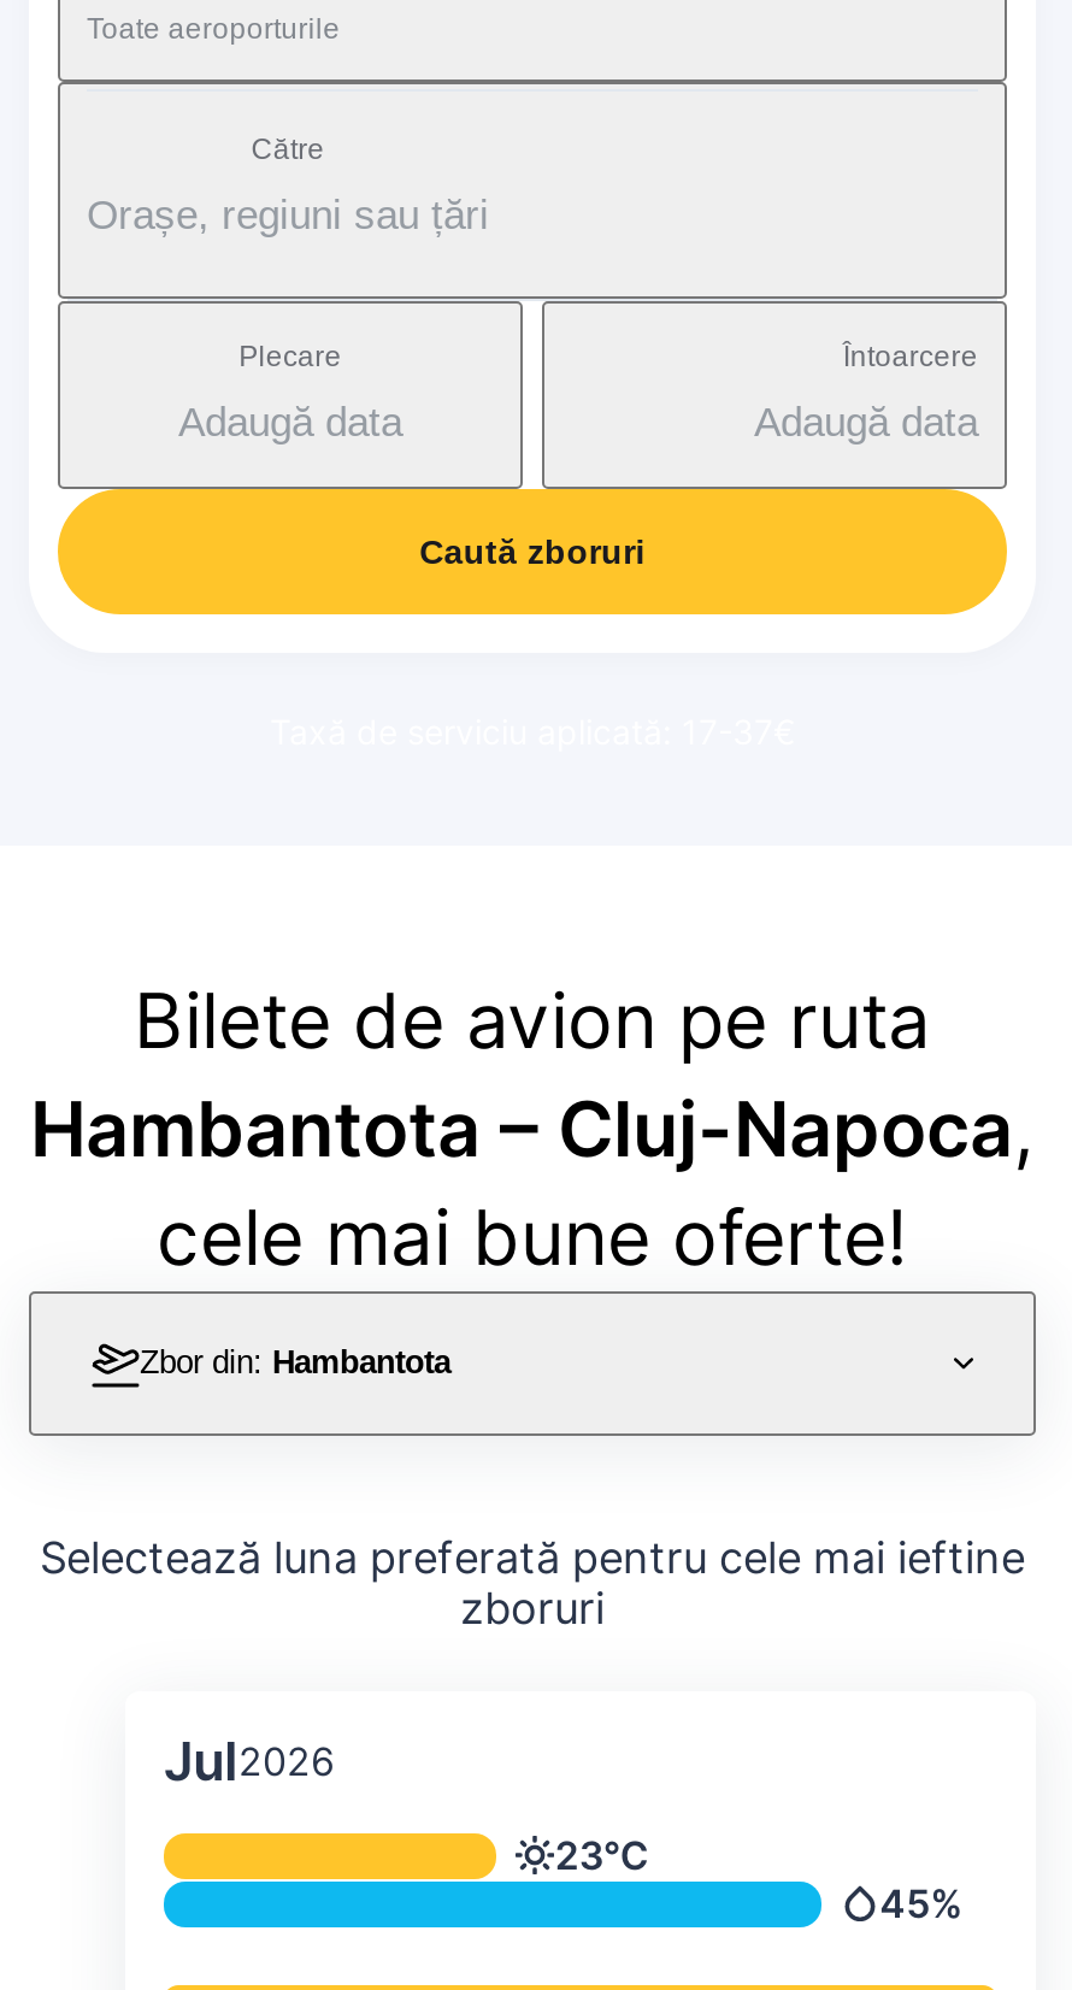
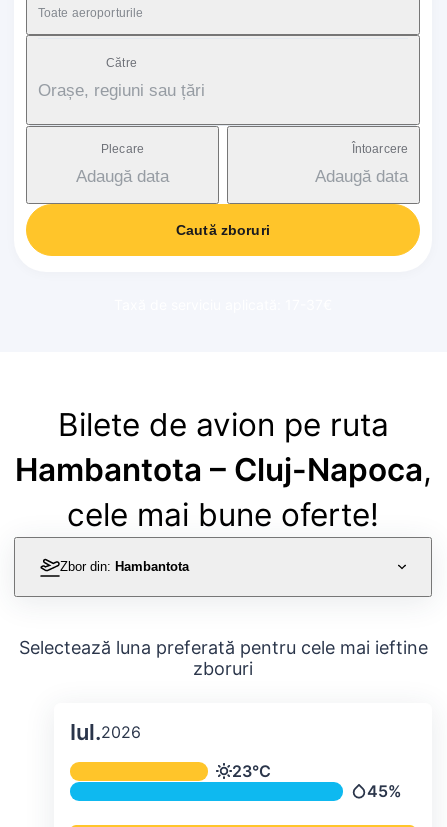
[164,1730,335,1792] Jul2026 -> [70,719,141,745] Iul.2026

